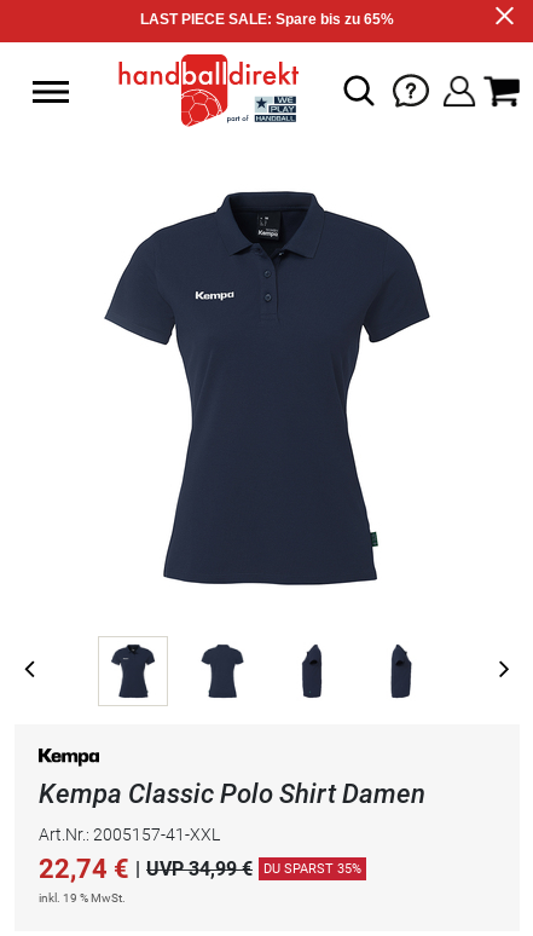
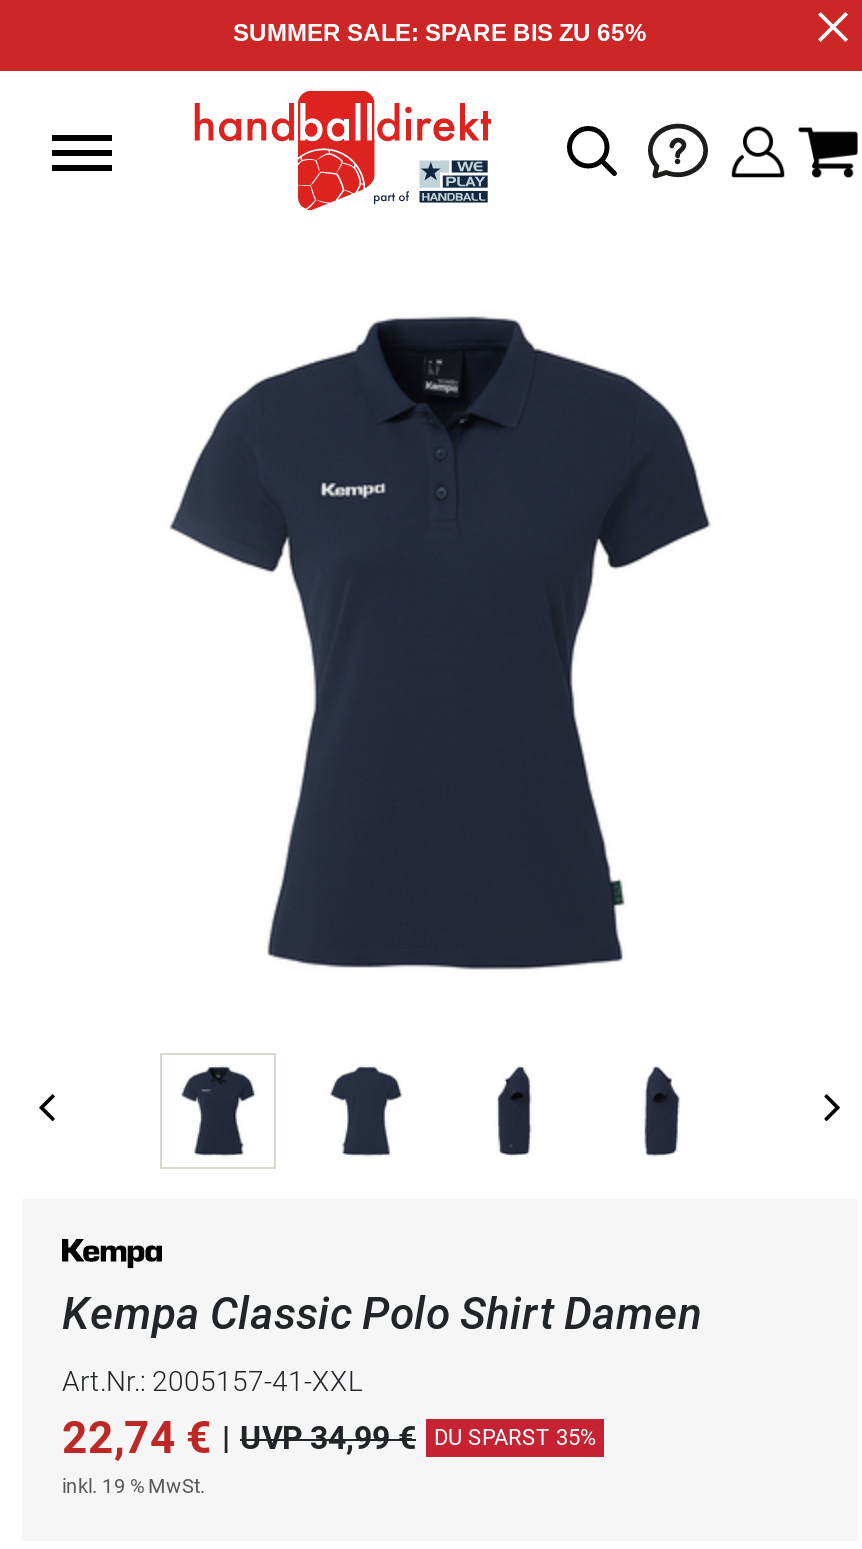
[140,11,394,28] LAST PIECE SALE: Spare bis zu 65% -> [233,19,647,47] SUMMER SALE: SPARE BIS ZU 65%

